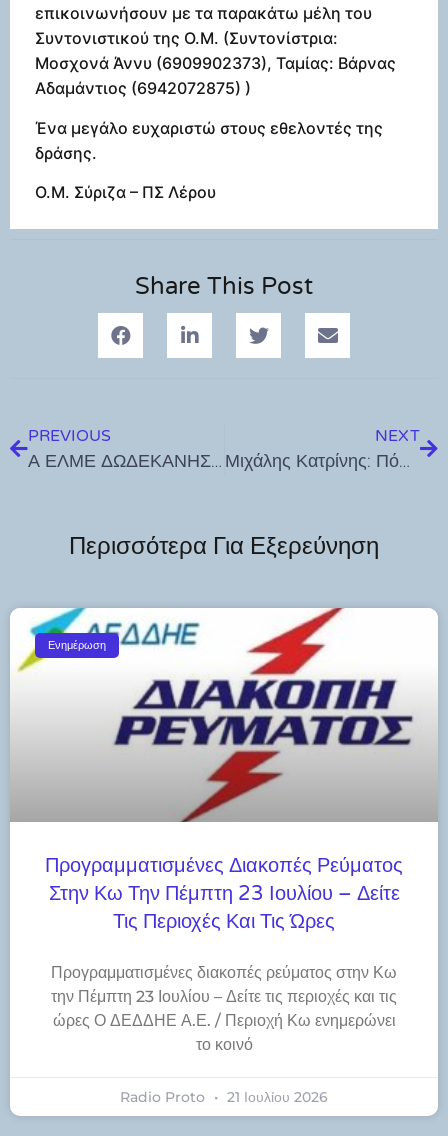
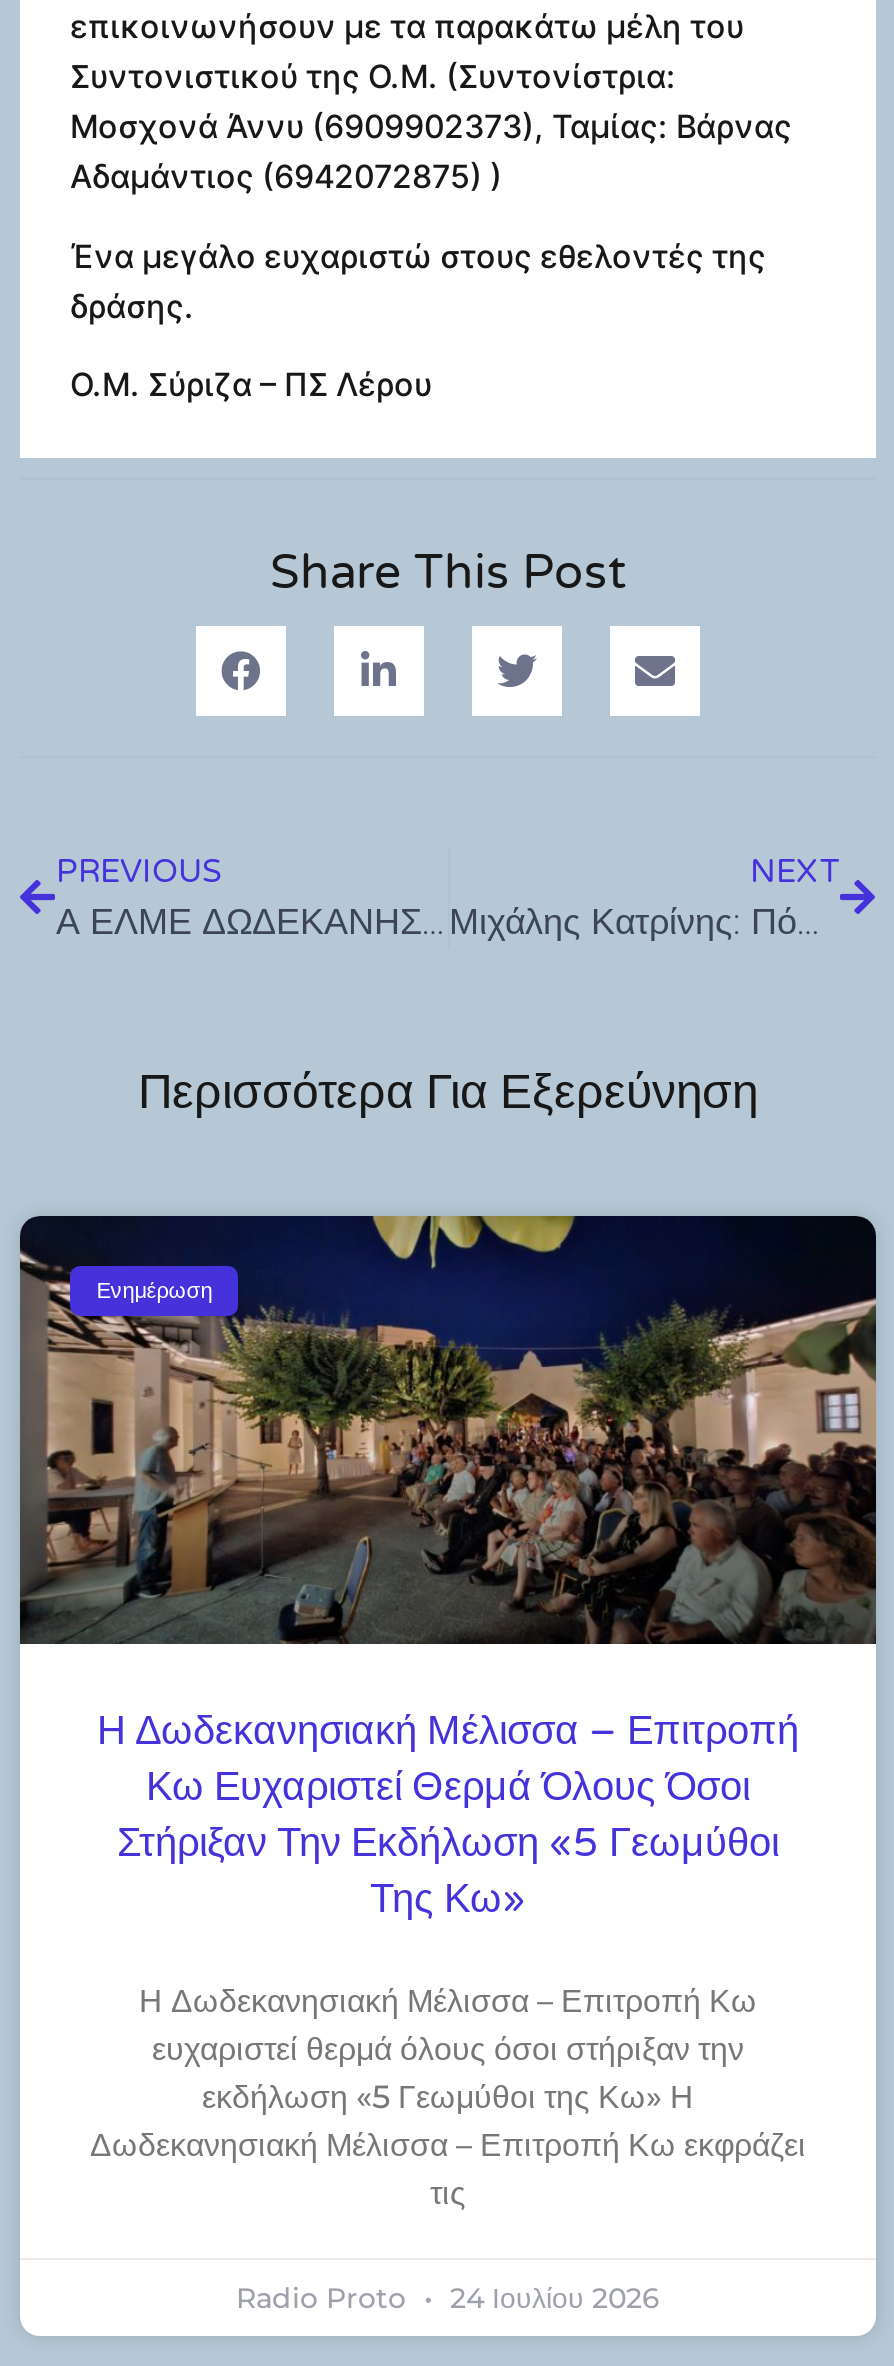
[9,607,439,934] [image] | Προγραμματισμένες Διακοπές Ρεύματος | Στην Κω Την Πέμπτη 23 Ιουλίου – Δείτε | Τις Περιοχές Και Τις Ώρες -> [18,1214,878,1925] [image] | Η Δωδεκανησιακή Μέλισσα – Επιτροπή | Κω Ευχαριστεί Θερμά Όλους Όσοι | Στήριξαν Την Εκδήλωση «5 Γεωμύθοι | Της Κω»
[51,963,397,1054] Προγραμματισμένες διακοπές ρεύματος στην Κω | την Πέμπτη 23 Ιουλίου – Δείτε τις περιοχές και τις | ώρες Ο ΔΕΔΔΗΕ Α.Ε. / Περιοχή Κω ενημερώνει | το κοινό -> [90,1983,806,2213] Η Δωδεκανησιακή Μέλισσα – Επιτροπή Κω | ευχαριστεί θερμά όλους όσοι στήριξαν την | εκδήλωση «5 Γεωμύθοι της Κω» Η | Δωδεκανησιακή Μέλισσα – Επιτροπή Κω εκφράζει | τις
[120,1088,328,1106] Radio Proto 21 Ιουλίου 2026 -> [236,2281,660,2317] Radio Proto 24 Ιουλίου 2026

